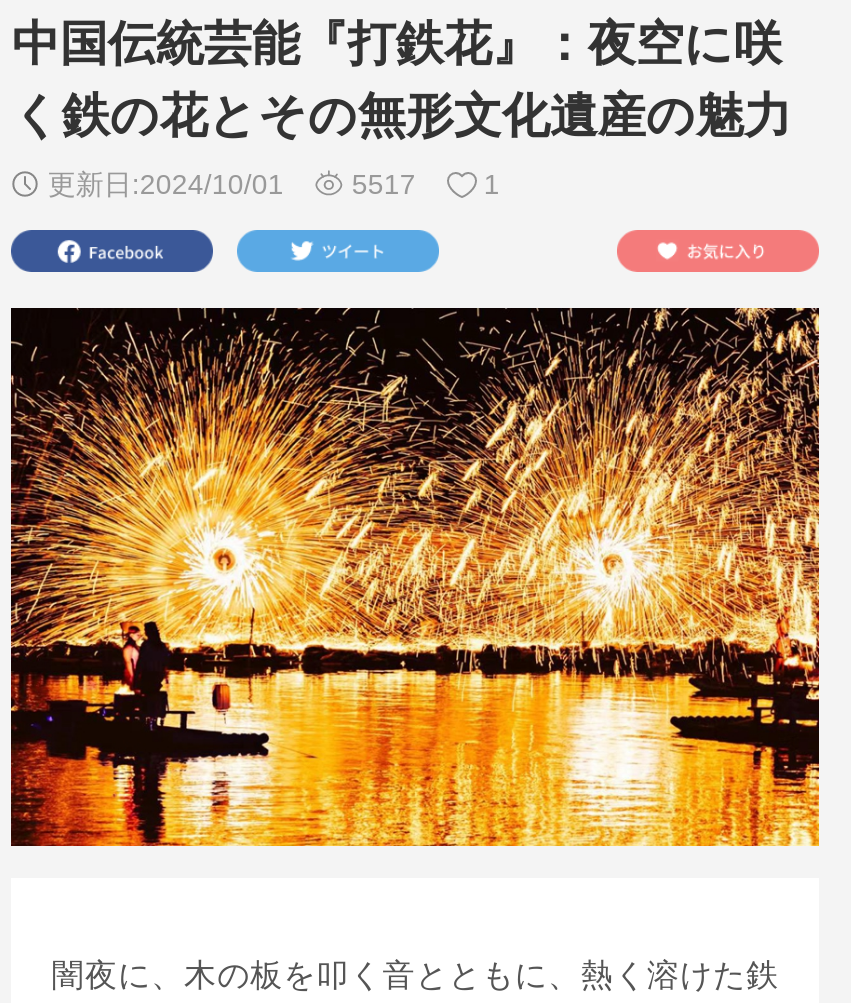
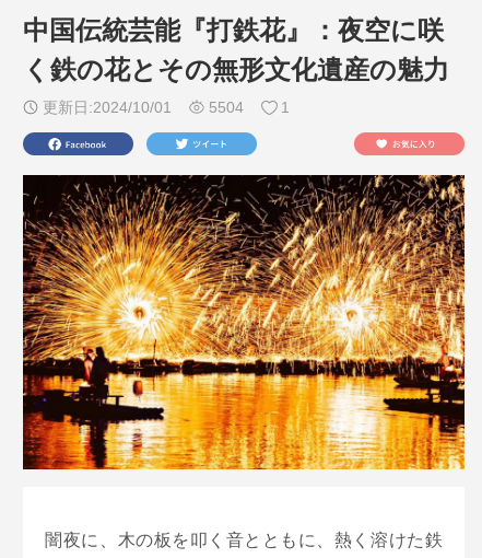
[352,168,416,200] 5517 -> [209,98,244,116] 5504

